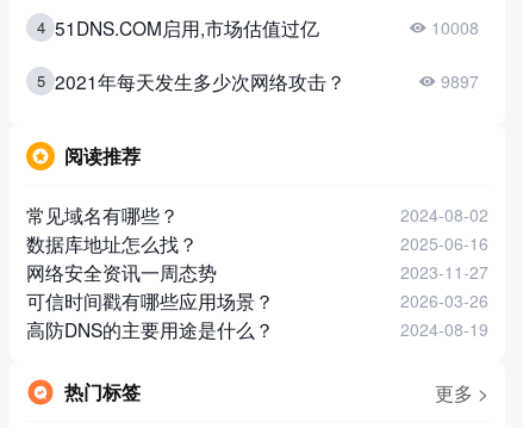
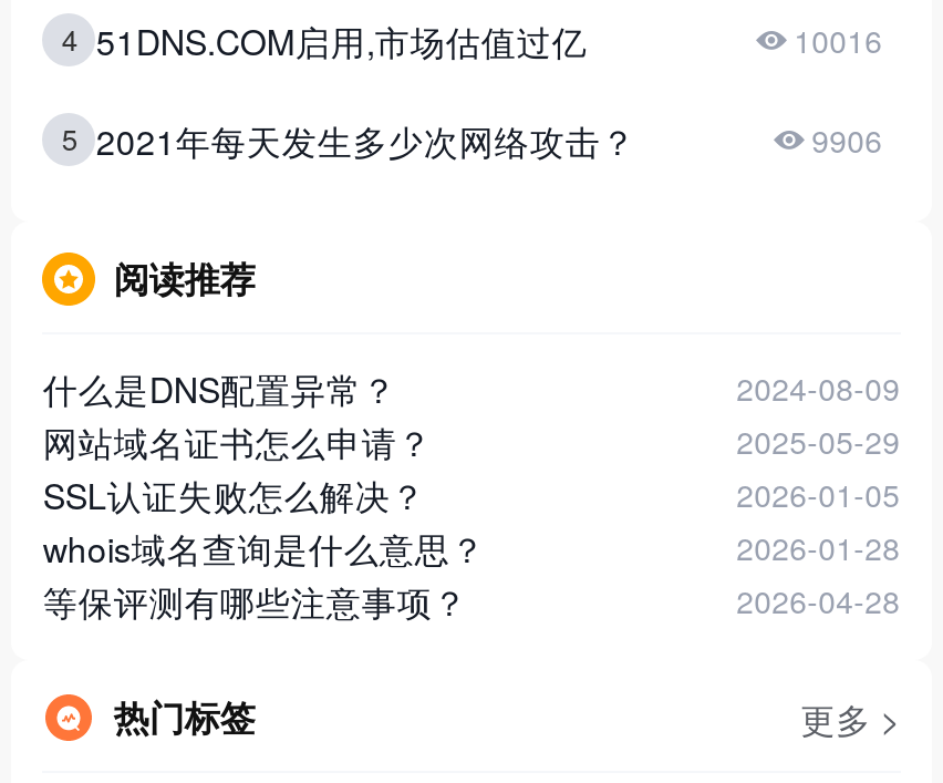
[431,15,479,39] 10008 -> [794,17,883,61] 10016
[440,69,479,93] 9897 -> [812,117,883,161] 9906
[27,202,488,343] 常见域名有哪些？ | 2024-08-02 | 数据库地址怎么找？ | 2025-06-16 | 网络安全资讯一周态势 | 2023-11-27 | 可信时间戳有哪些应用场景？ | 2026-03-26 | 高防DNS的主要用途是什么？ | 2024-08-19 -> [43,364,900,625] 什么是DNS配置异常？ | 2024-08-09 | 网站域名证书怎么申请？ | 2025-05-29 | SSL认证失败怎么解决？ | 2026-01-05 | whois域名查询是什么意思？ | 2026-01-28 | 等保评测有哪些注意事项？ | 2026-04-28

